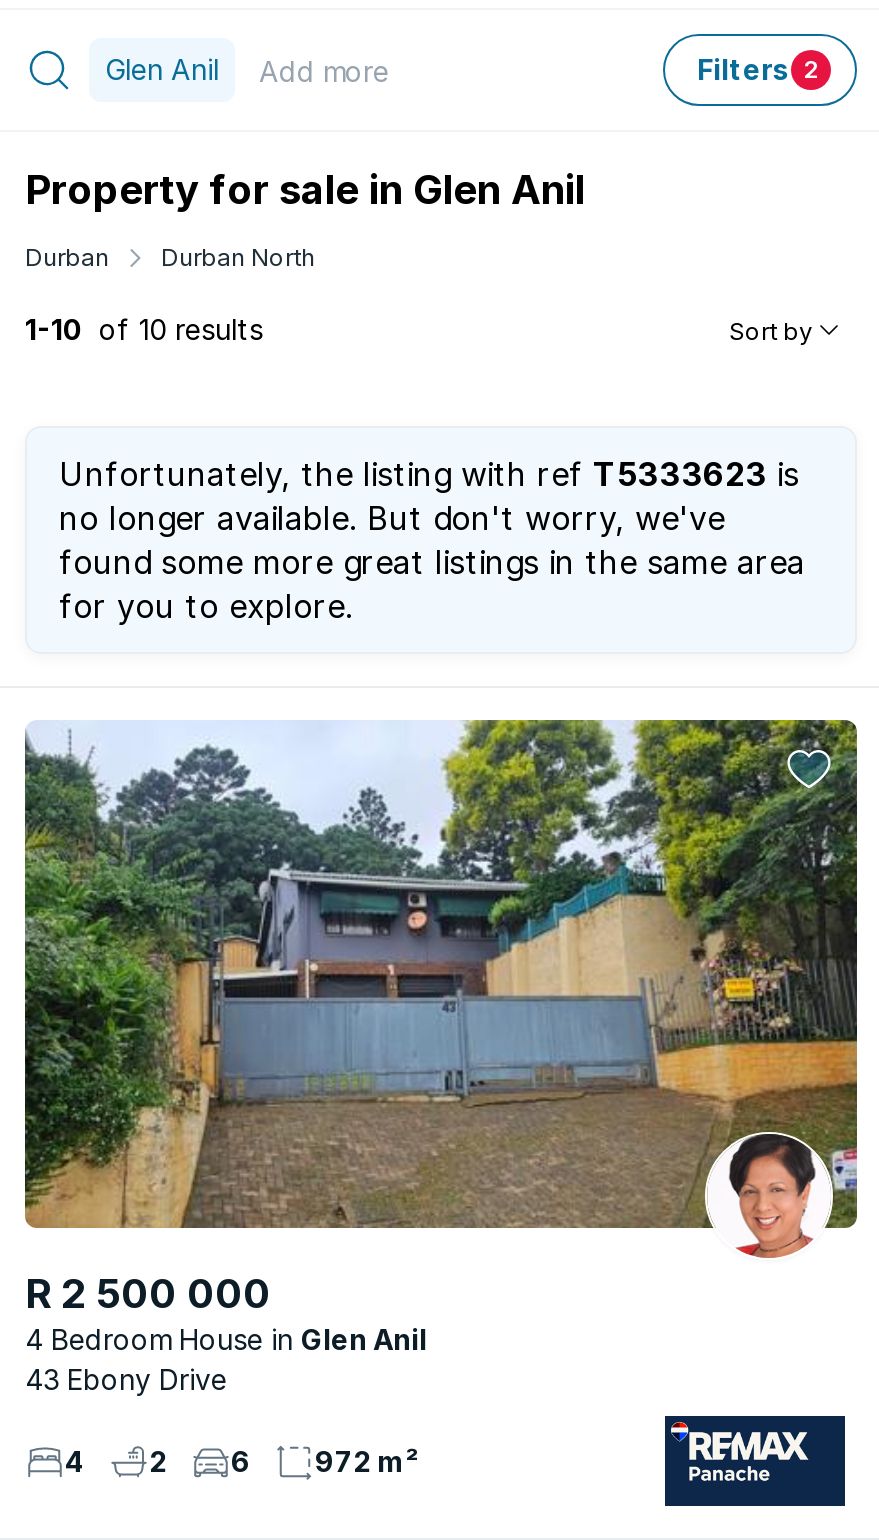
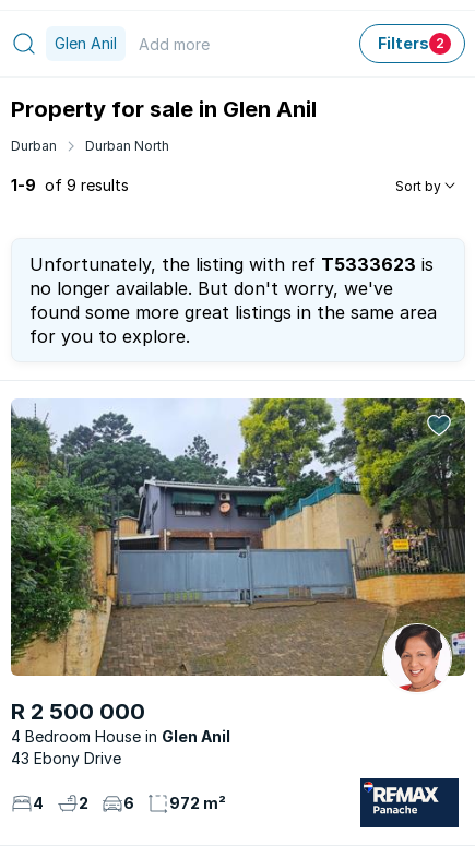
[25,313,263,347] 1-10 of 10 results -> [11,176,129,195] 1-9 of 9 results

